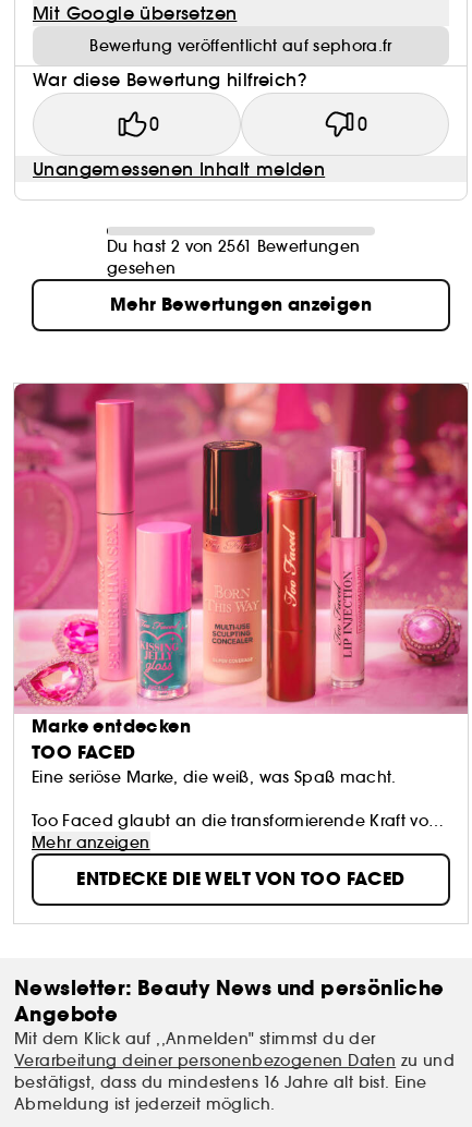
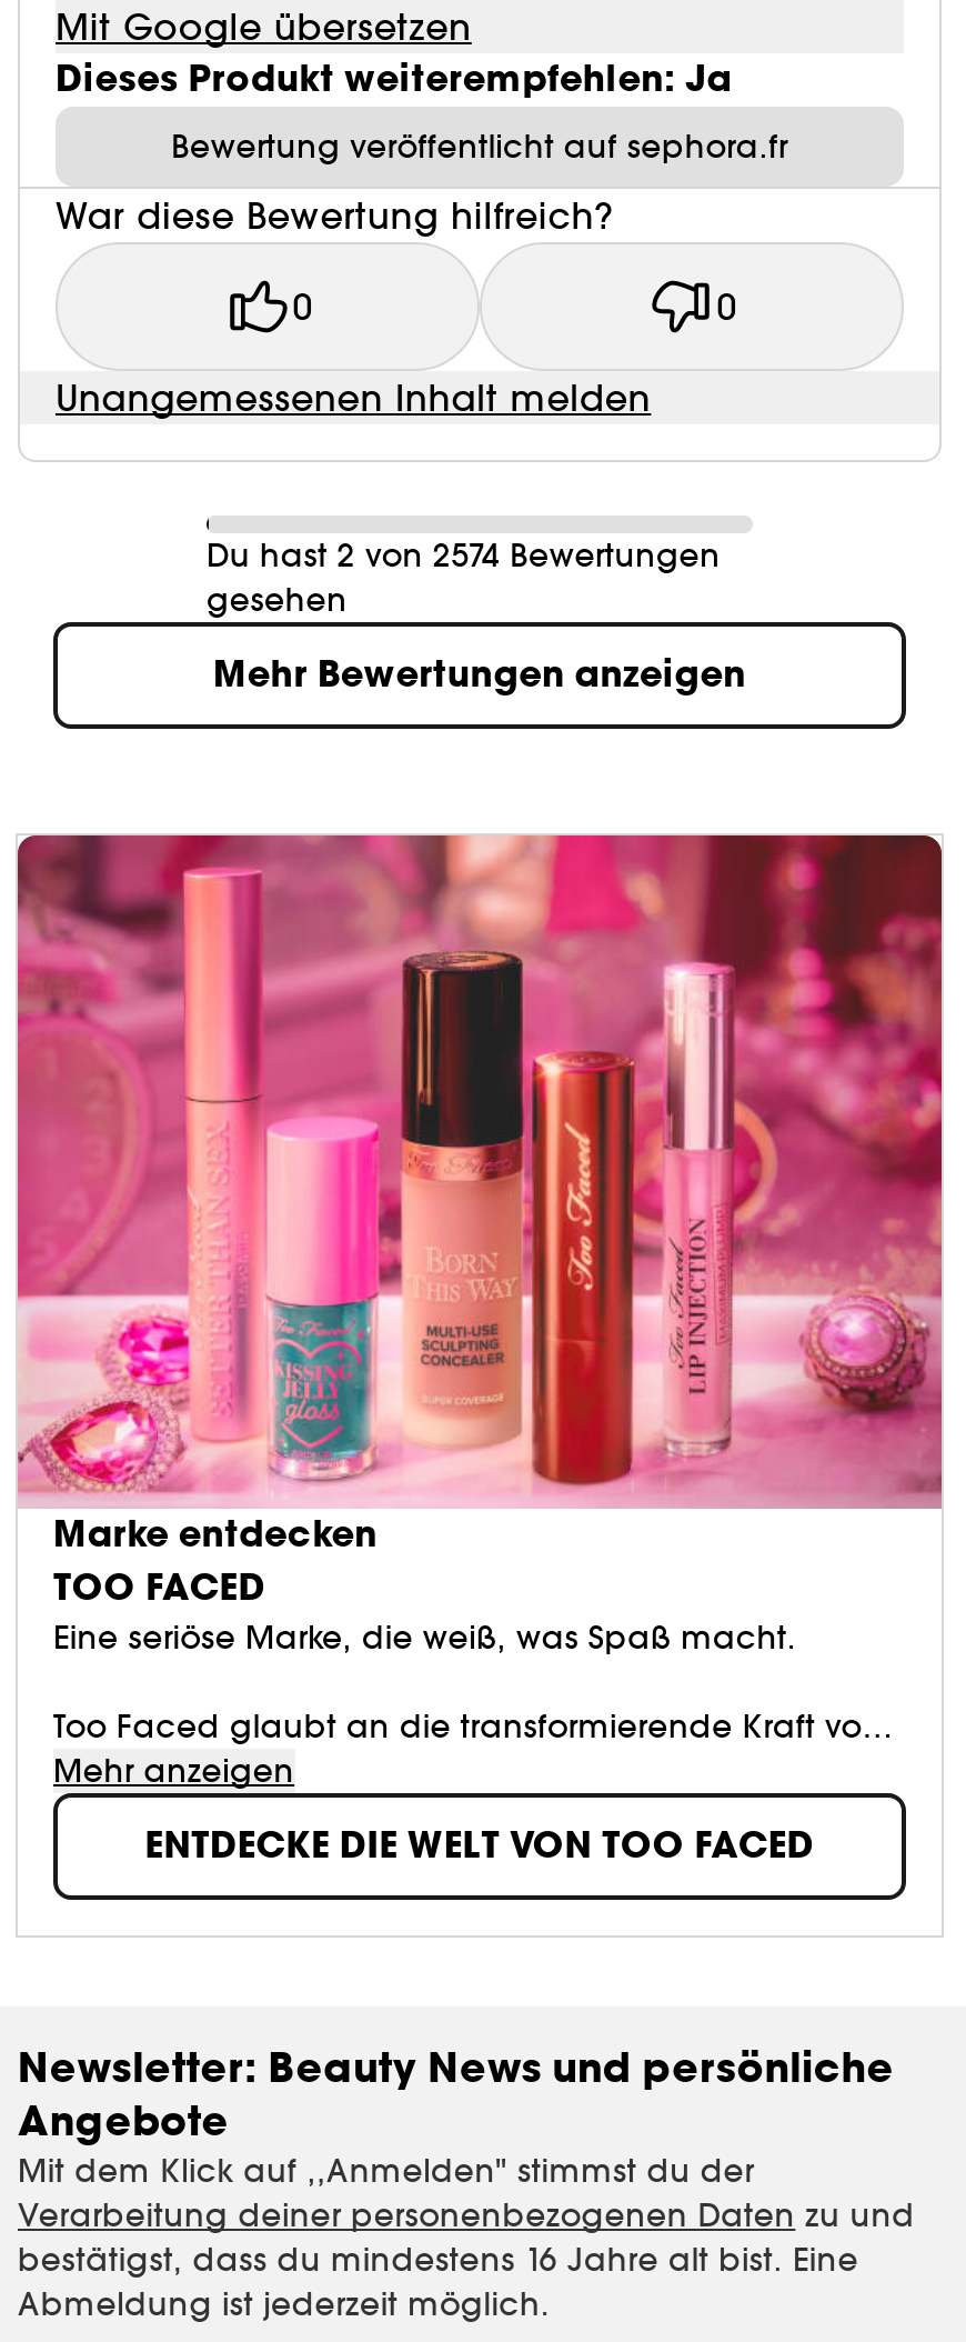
none -> [56,53,732,104] Dieses Produkt weiterempfehlen: Ja
[107,237,360,256] Du hast 2 von 2561 Bewertungen -> [207,536,721,576] Du hast 2 von 2574 Bewertungen

